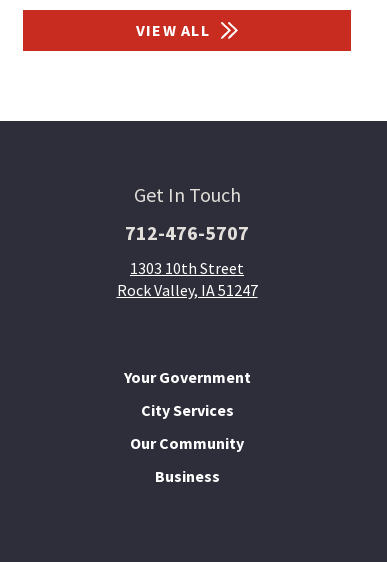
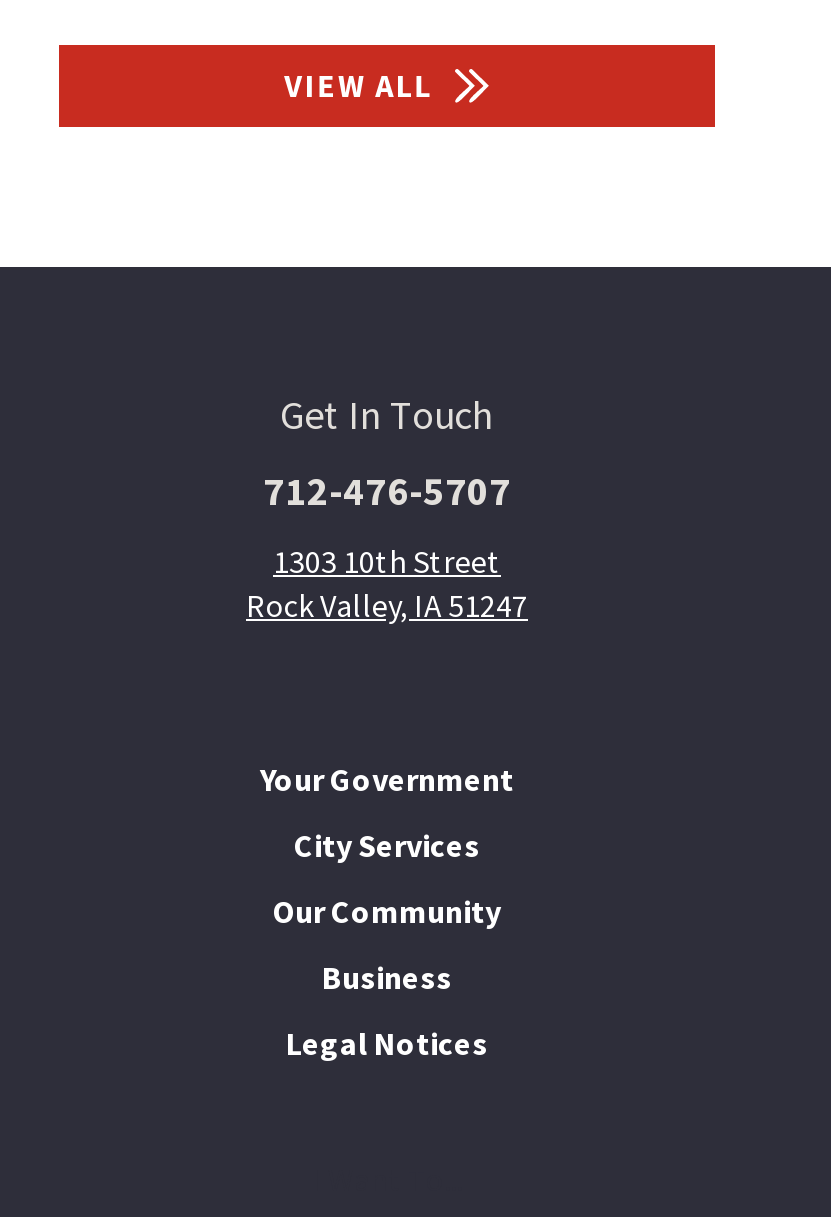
none -> [286,1023,488,1063] Legal Notices

